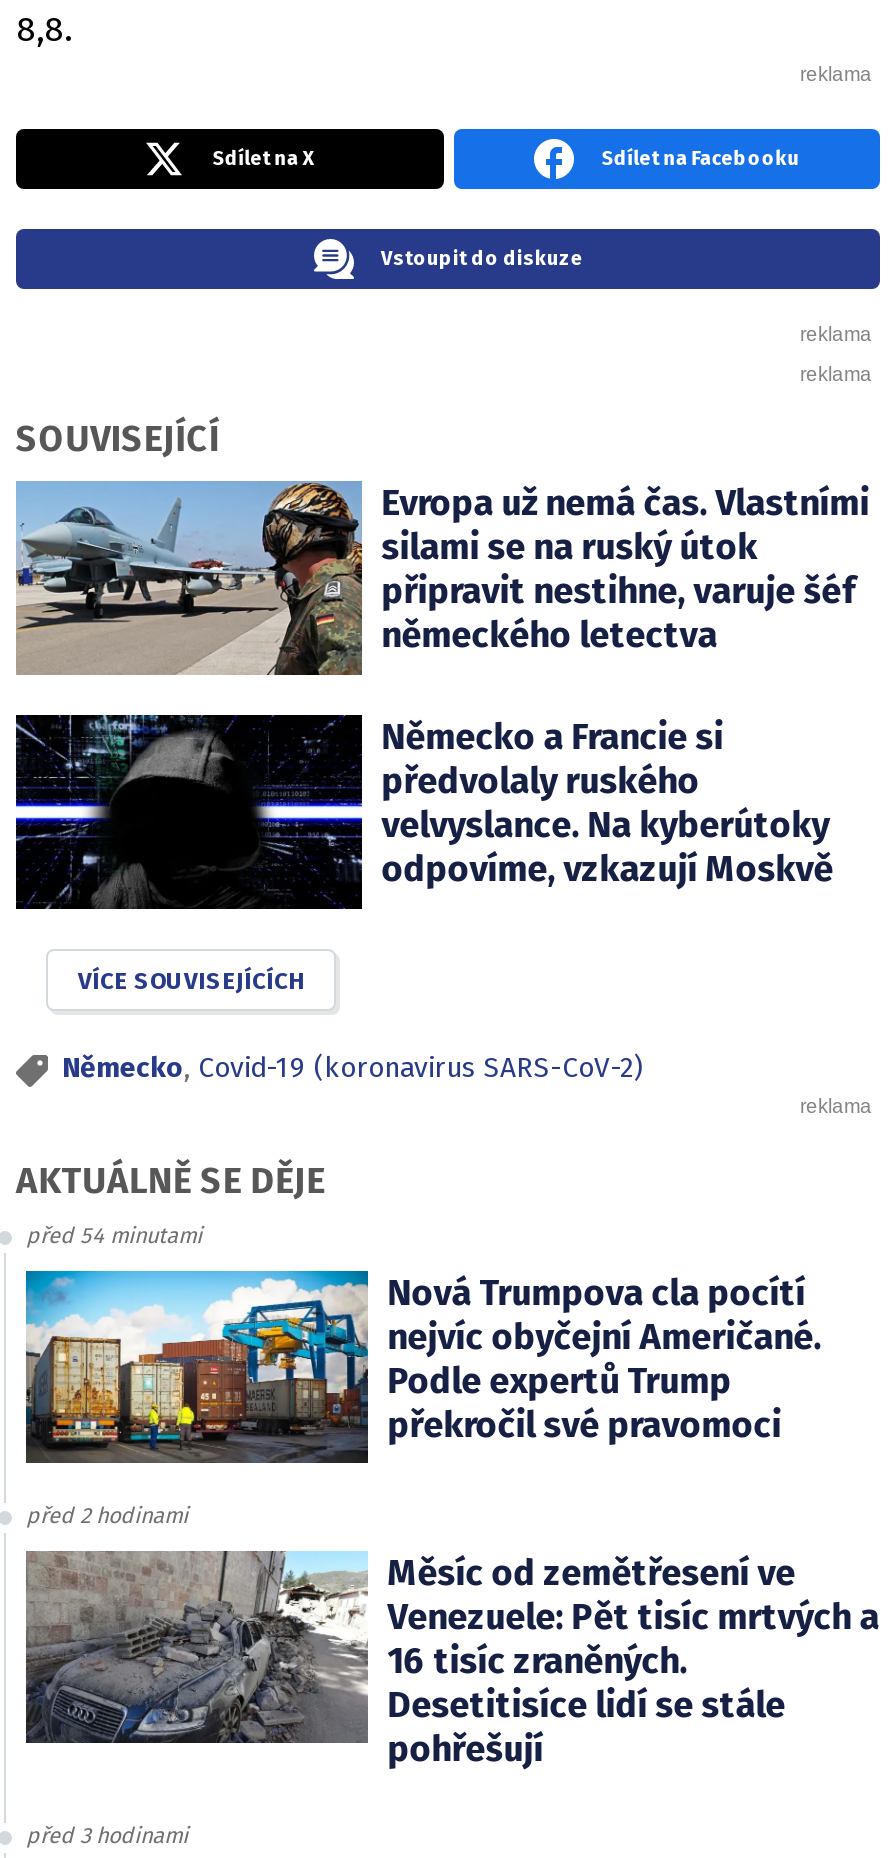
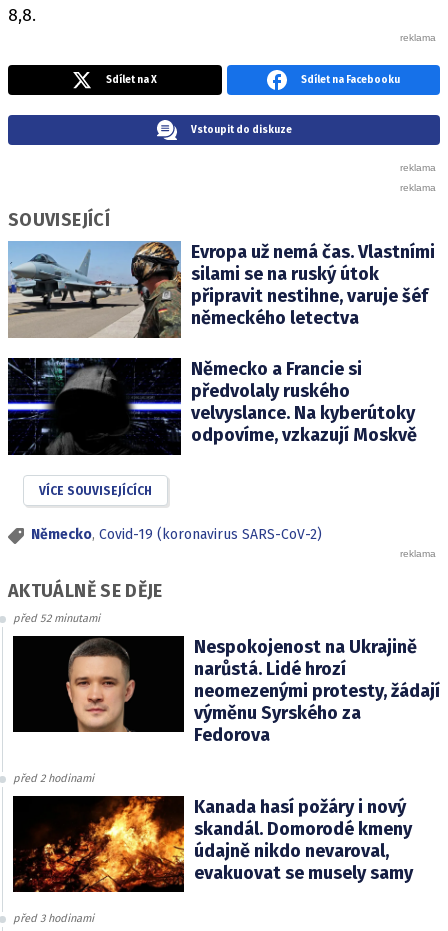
[26,1223,202,1249] před 54 minutami -> [13,612,100,625] před 52 minutami
[24,1269,822,1465] [image] | Nová Trumpova cla pocítí | nejvíc obyčejní Američané. | Podle expertů Trump | překročil své pravomoci -> [12,635,440,746] [image] | Nespokojenost na Ukrajině | narůstá. Lidé hrozí | neomezenými protesty, žádají | výměnu Syrského za | Fedorova
moved [26,1503,188,1529] -> [13,772,94,785]: před 2 hodinami
[24,1549,880,1771] [image] | Měsíc od zemětřesení ve | Venezuele: Pět tisíc mrtvých a | 16 tisíc zraněných. | Desetitisíce lidí se stále | pohřešují -> [13,795,413,893] [image] | Kanada hasí požáry i nový | skandál. Domorodé kmeny | údajně nikdo nevaroval, | evakuovat se musely samy

